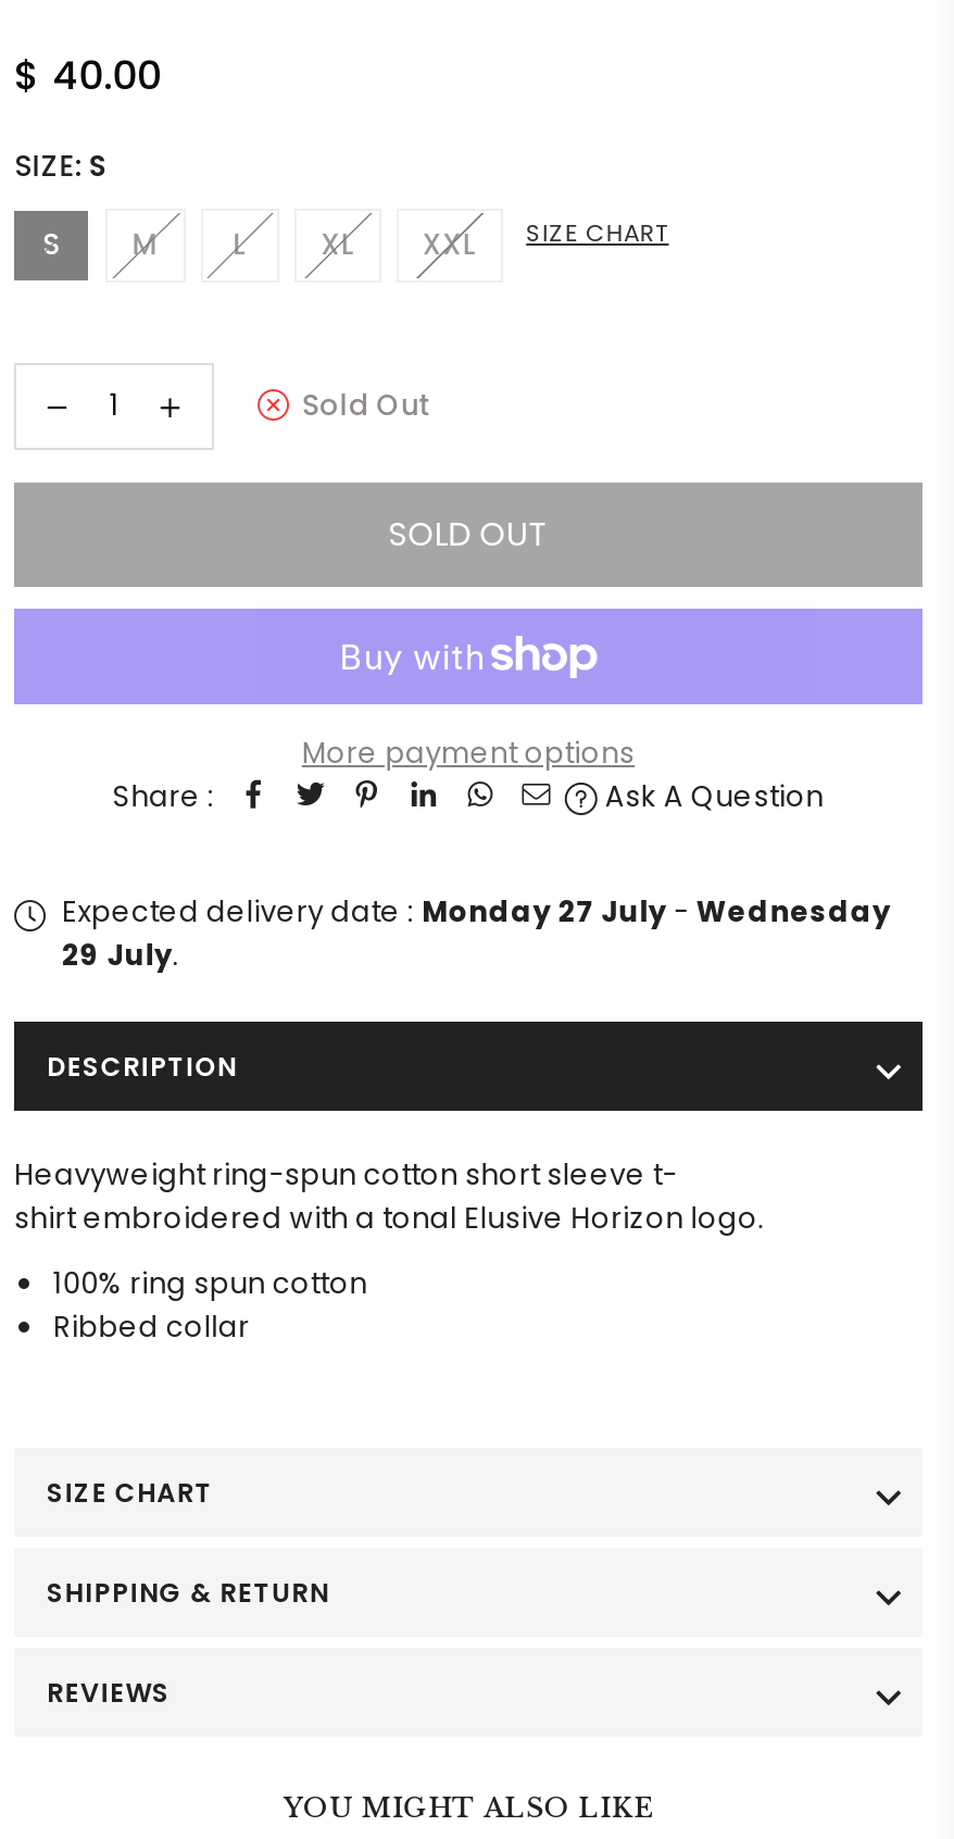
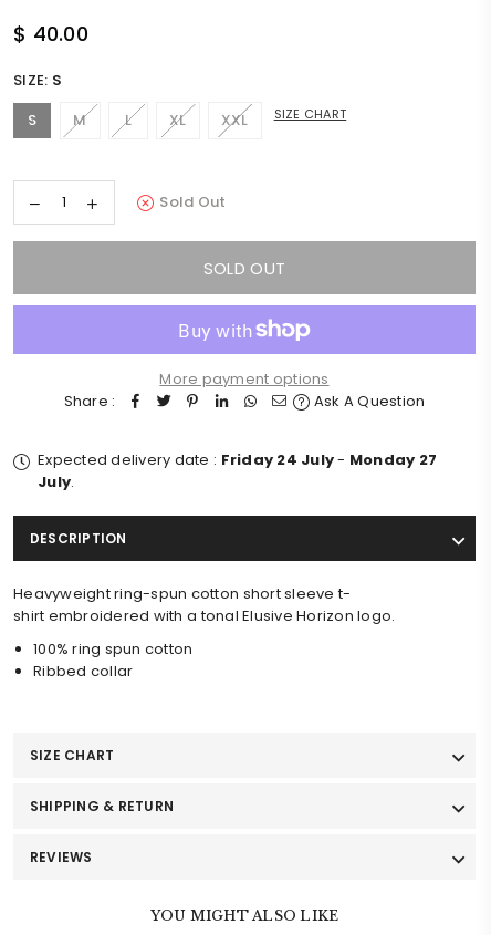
[62,891,891,976] Expected delivery date : Monday 27 July - Wednesday | 29 July. -> [38,450,437,493] Expected delivery date : Friday 24 July - Monday 27 | July.

